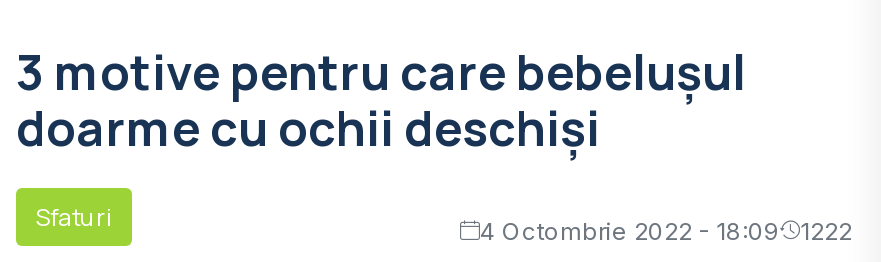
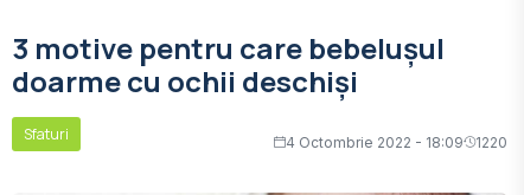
[480,216,852,246] 4 Octombrie 2022 - 18:09 1222 -> [286,133,507,151] 4 Octombrie 2022 - 18:09 1220

